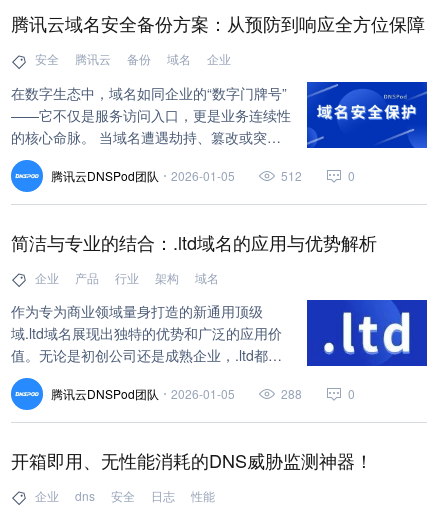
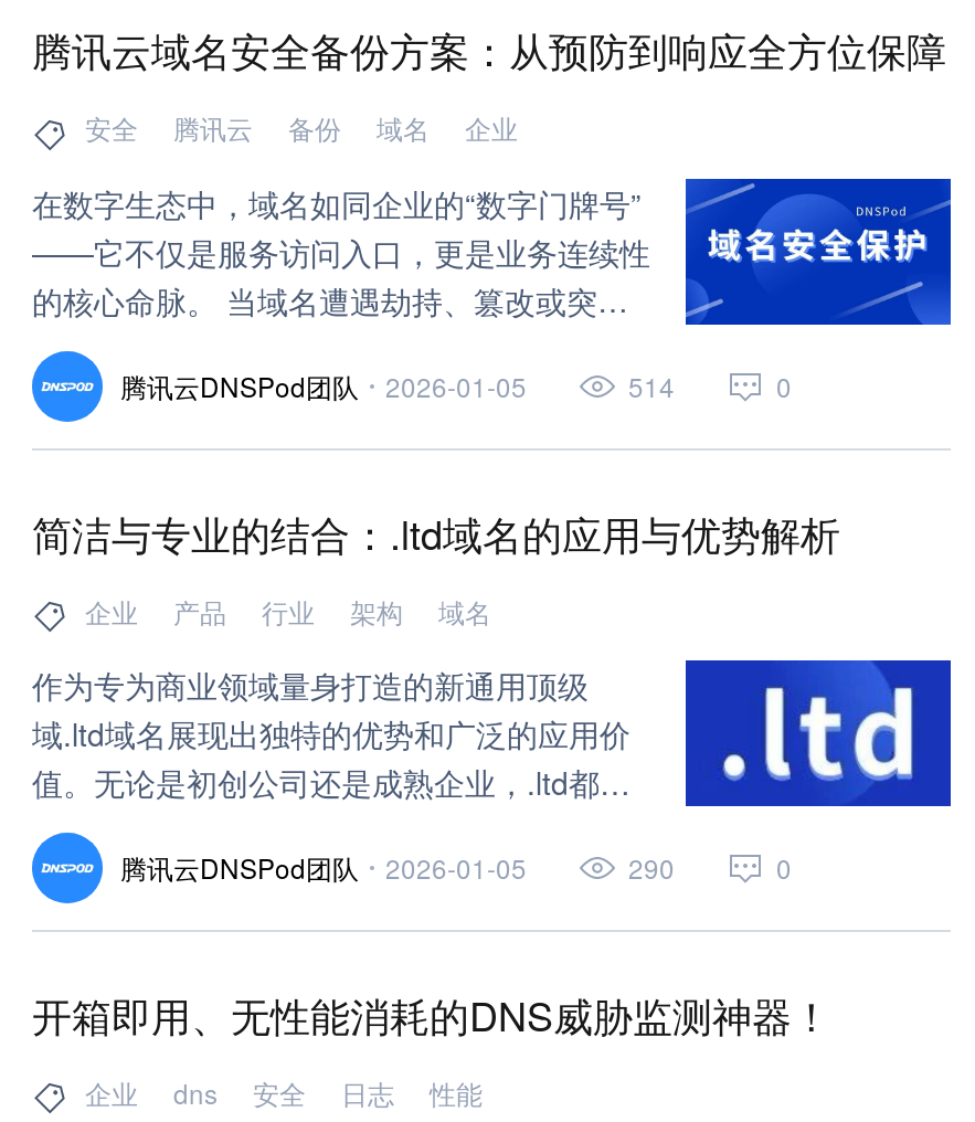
[281,167,302,184] 512 -> [628,366,675,403] 514
[281,385,302,402] 288 -> [628,848,675,885] 290

